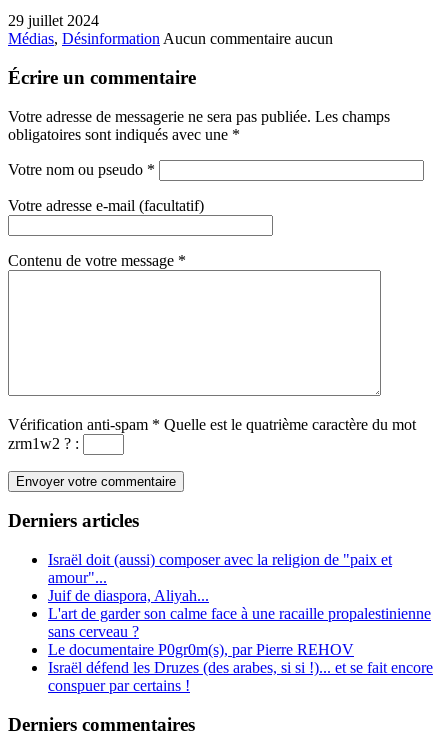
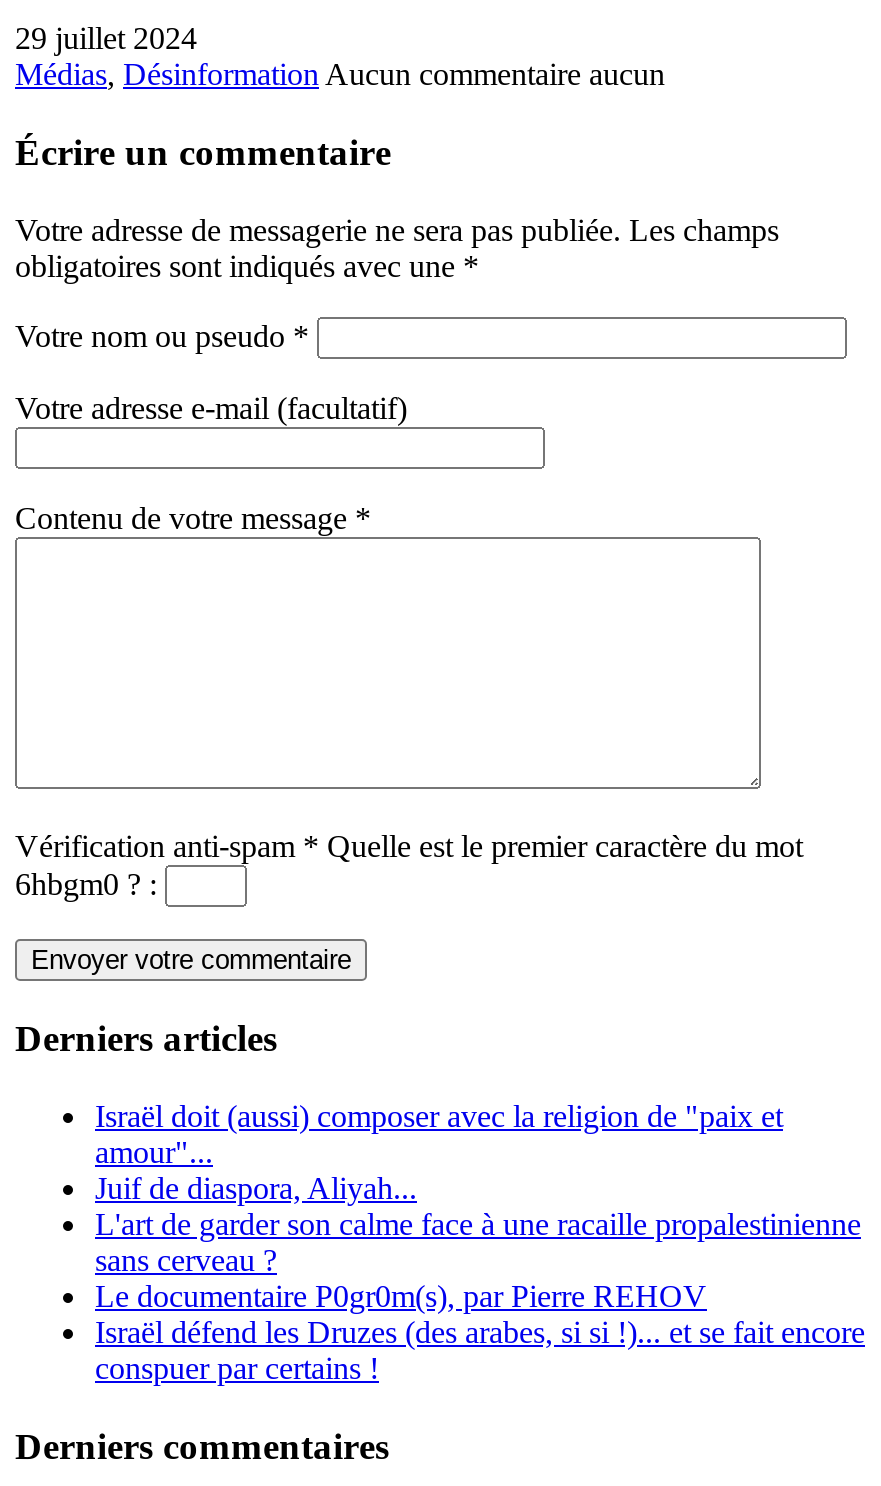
[8,416,416,452] Vérification anti-spam * Quelle est le quatrième caractère du mot | zrm1w2?: -> [15,829,803,901] Vérification anti-spam * Quelle est le premier caractère du mot | 6hbgm0?:

